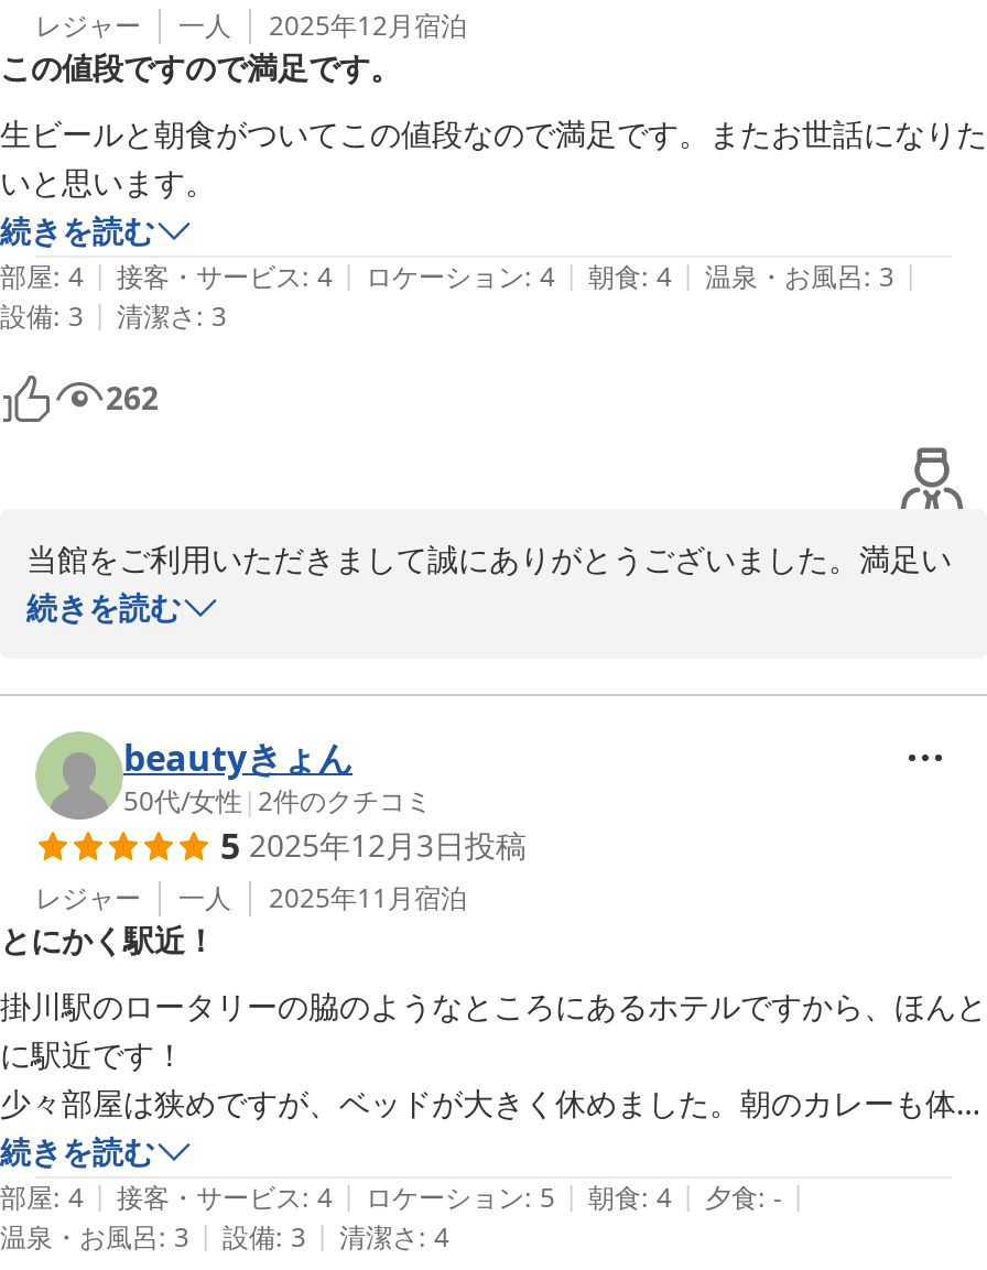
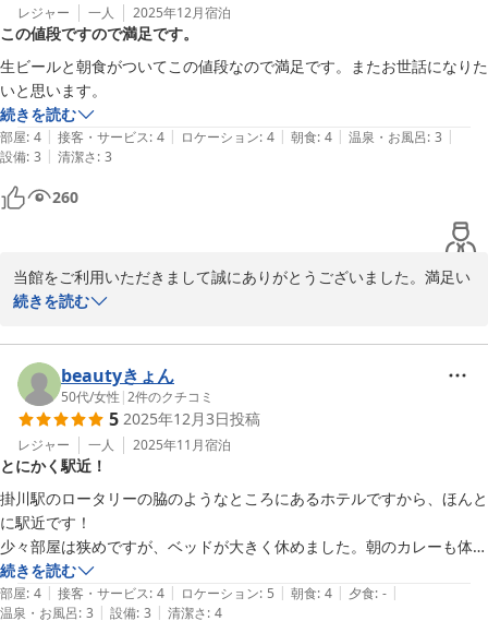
[106,377,159,419] 262 -> [52,187,78,207] 260

